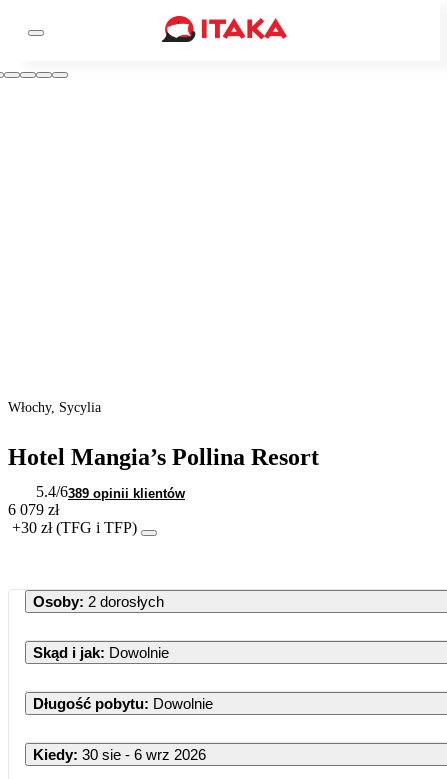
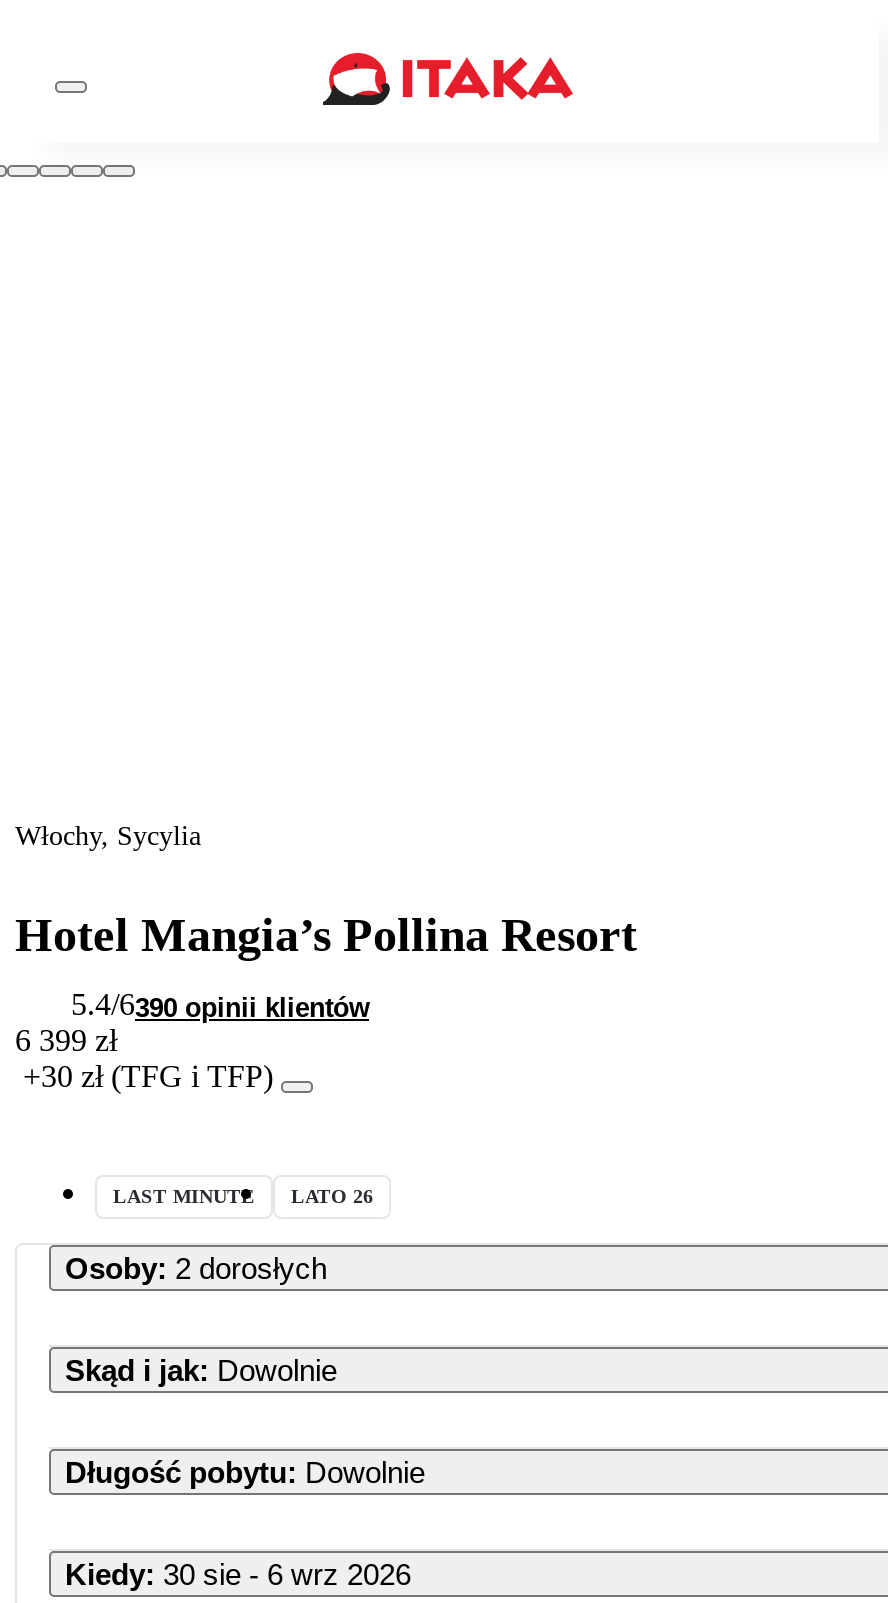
[36,482,185,500] 5.4/6389 opinii klientów -> [71,986,369,1022] 5.4/6390 opinii klientów
[8,500,59,517] 6 079 zł -> [15,1022,117,1056] 6 399 zł
none -> [113,1184,373,1206] LAST MINUTE | LATO 26

